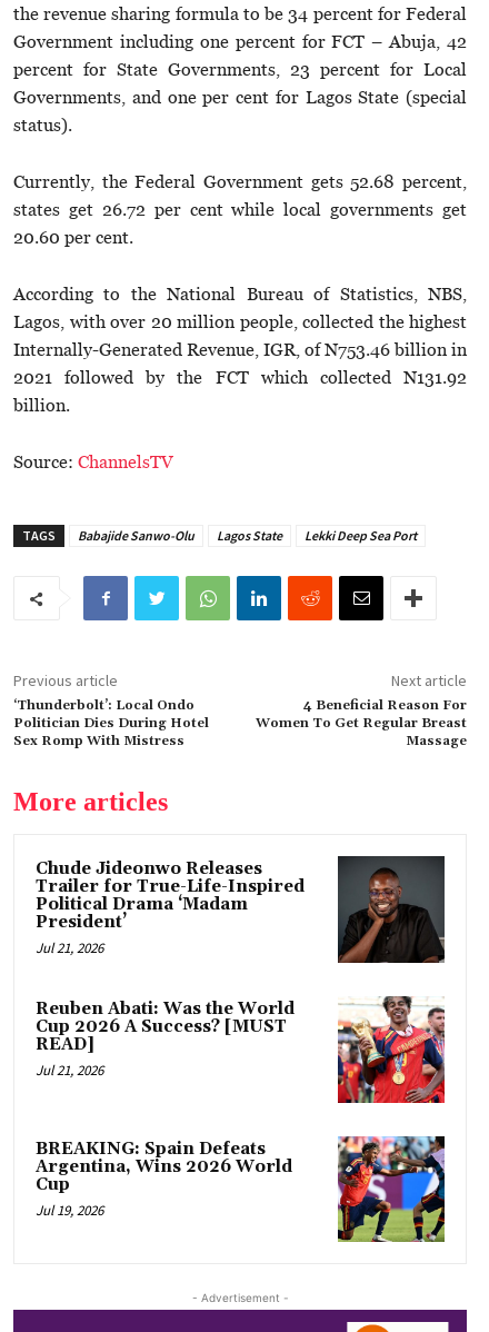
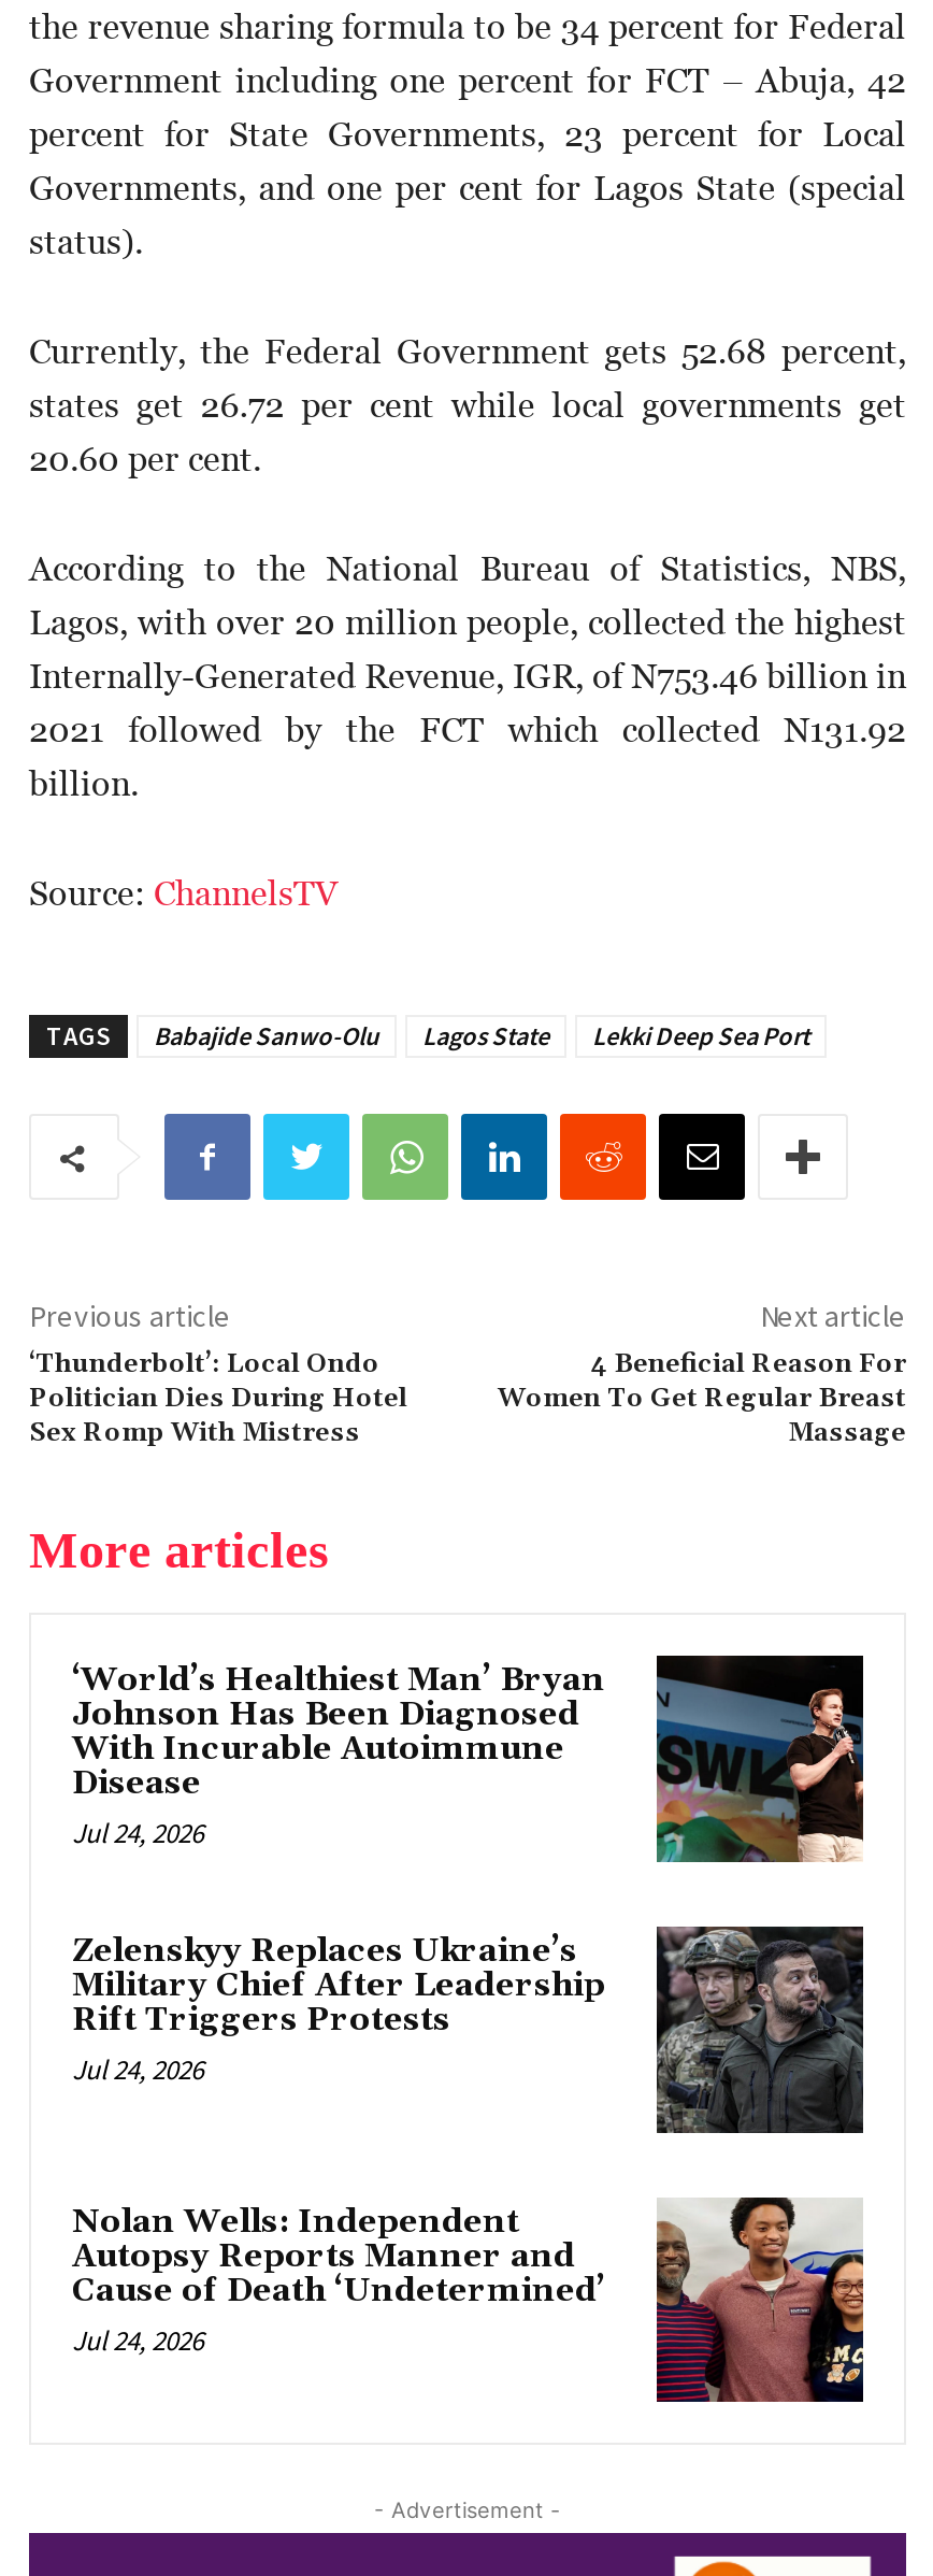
[36,856,446,964] [image] | Chude Jideonwo Releases | Trailer for True-Life-Inspired | Political Drama ‘Madam | President’ | Jul 21, 2026 -> [72,1656,865,1864] [image] | ‘World’s Healthiest Man’ Bryan | Johnson Has Been Diagnosed | With Incurable Autoimmune | Disease | Jul 24, 2026
[36,995,446,1104] [image] | Reuben Abati: Was the World | Cup 2026 A Success? [MUST | READ] | Jul 21, 2026 -> [72,1924,865,2135] [image] | Zelenskyy Replaces Ukraine’s | Military Chief After Leadership | Rift Triggers Protests | Jul 24, 2026
[36,1135,446,1243] [image] | BREAKING: Spain Defeats | Argentina, Wins 2026 World | Cup | Jul 19, 2026 -> [72,2195,865,2404] [image] | Nolan Wells: Independent | Autopsy Reports Manner and | Cause of Death ‘Undetermined’ | Jul 24, 2026

